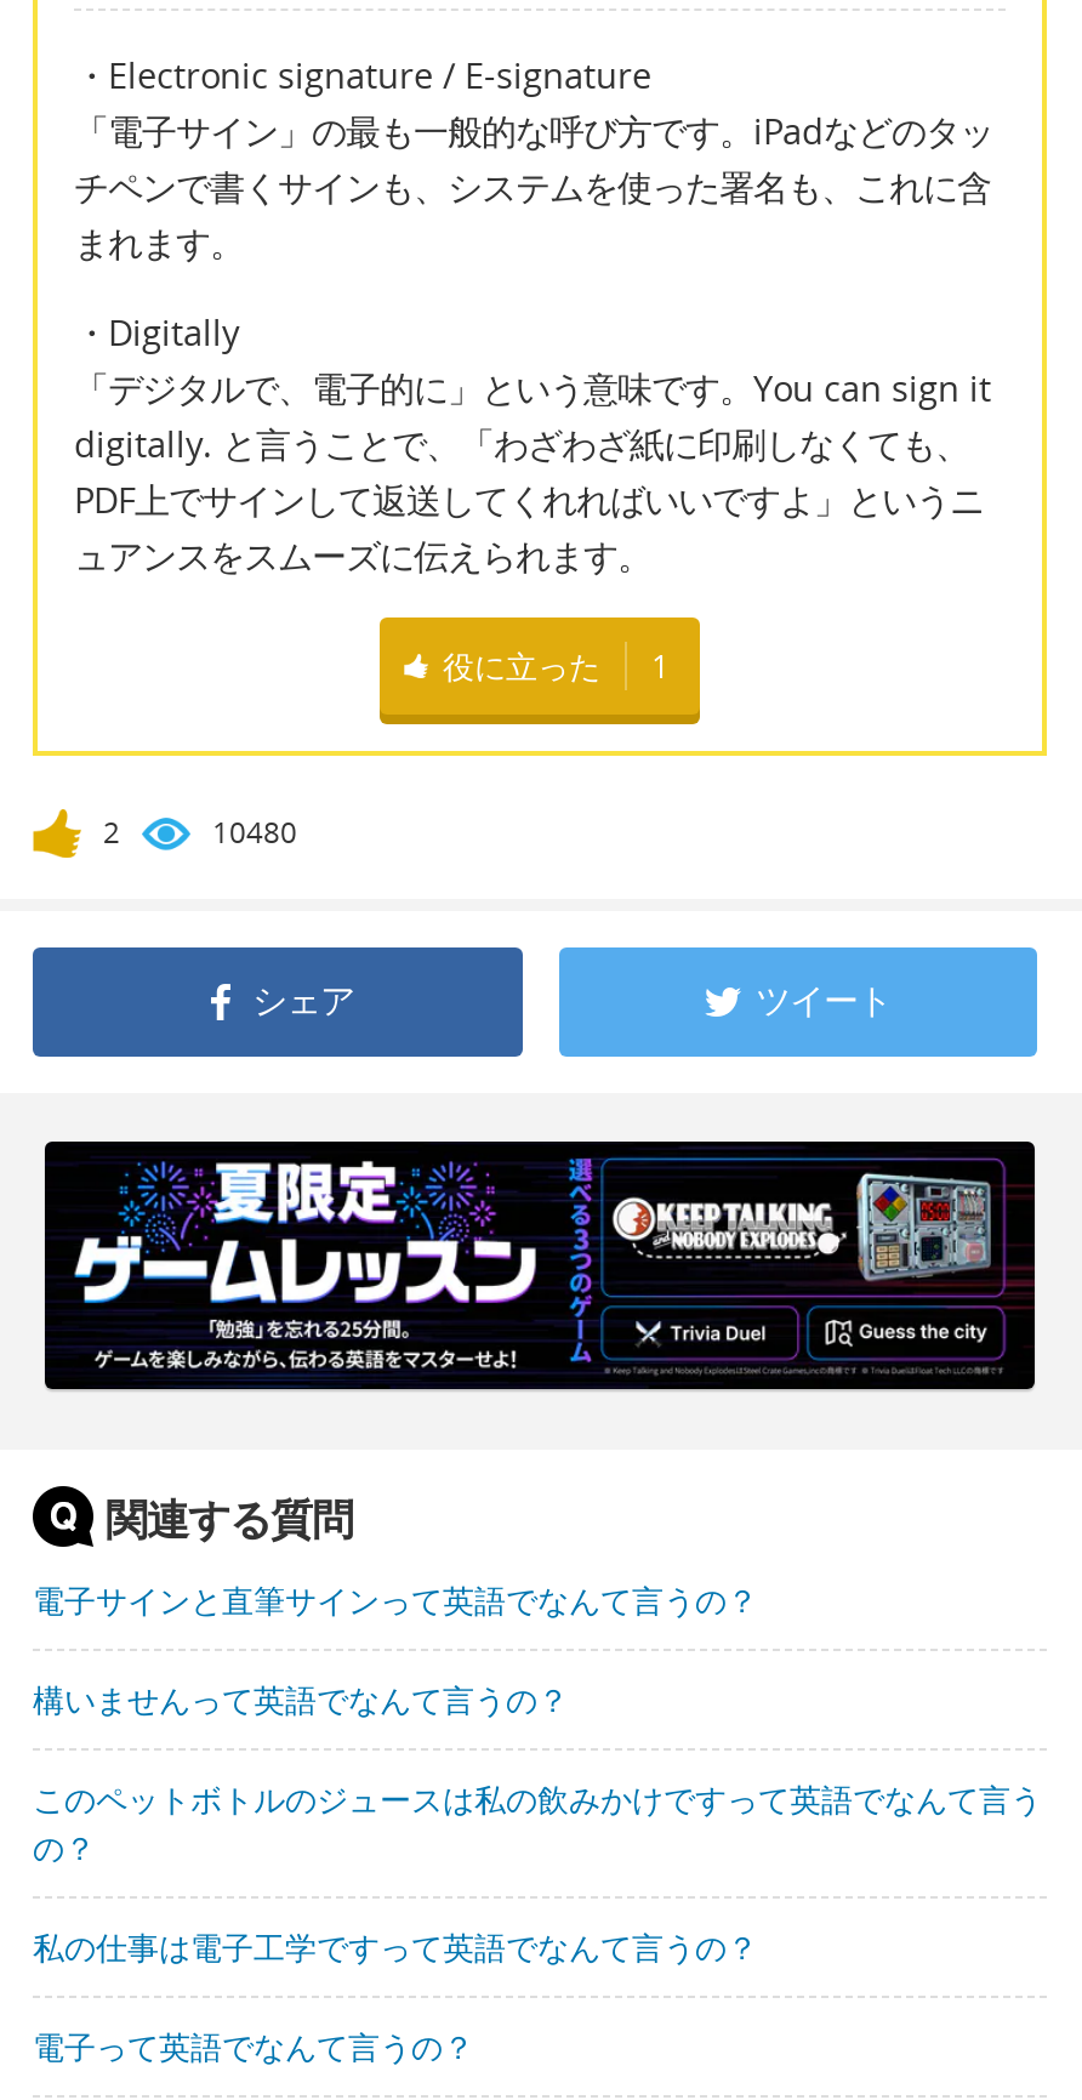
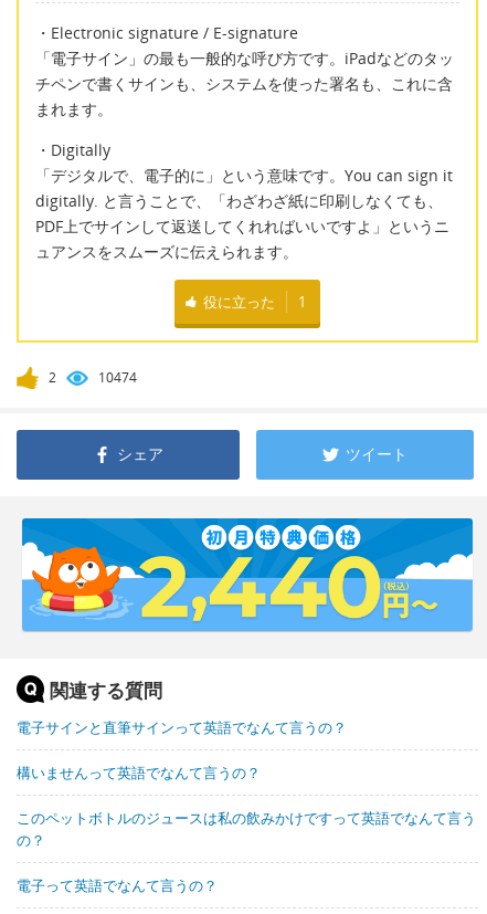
[212,813,297,854] 10480 -> [98,368,137,387] 10474
[42,1139,1037,1392] [image] -> [21,517,474,632] [image]
[33,1926,758,1970] 私の仕事は電子工学ですって英語でなんて言うの？ -> none

